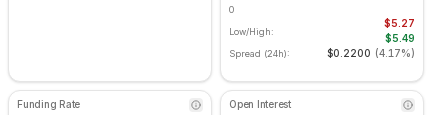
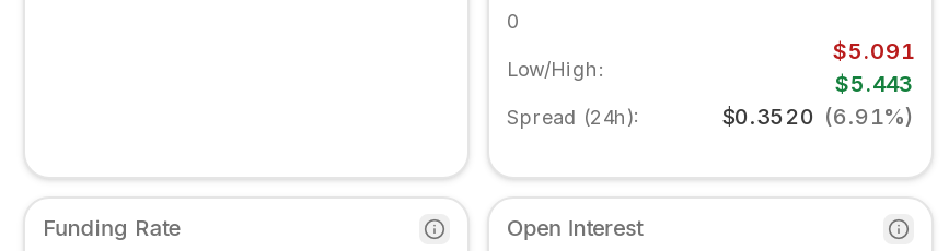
[384,17,415,29] $5.27 -> [833,37,914,63] $5.091
[385,32,415,44] $5.49 -> [835,70,914,96] $5.443
[327,47,415,59] $0.2200 (4.17%) -> [721,103,914,129] $0.3520 (6.91%)

